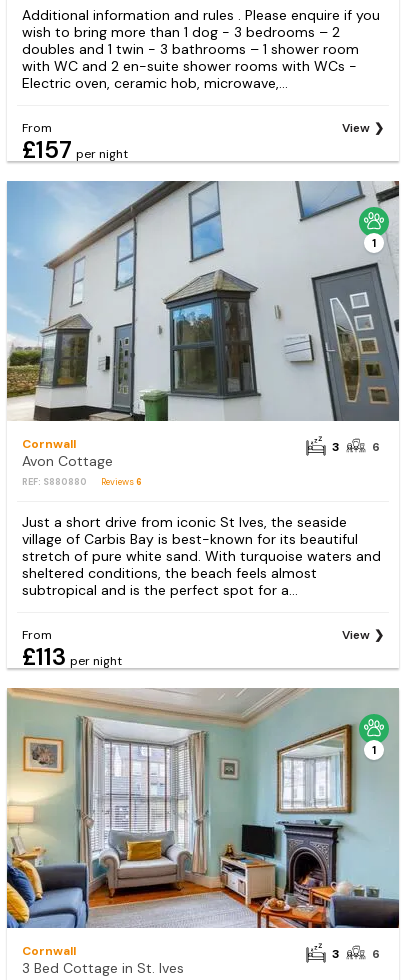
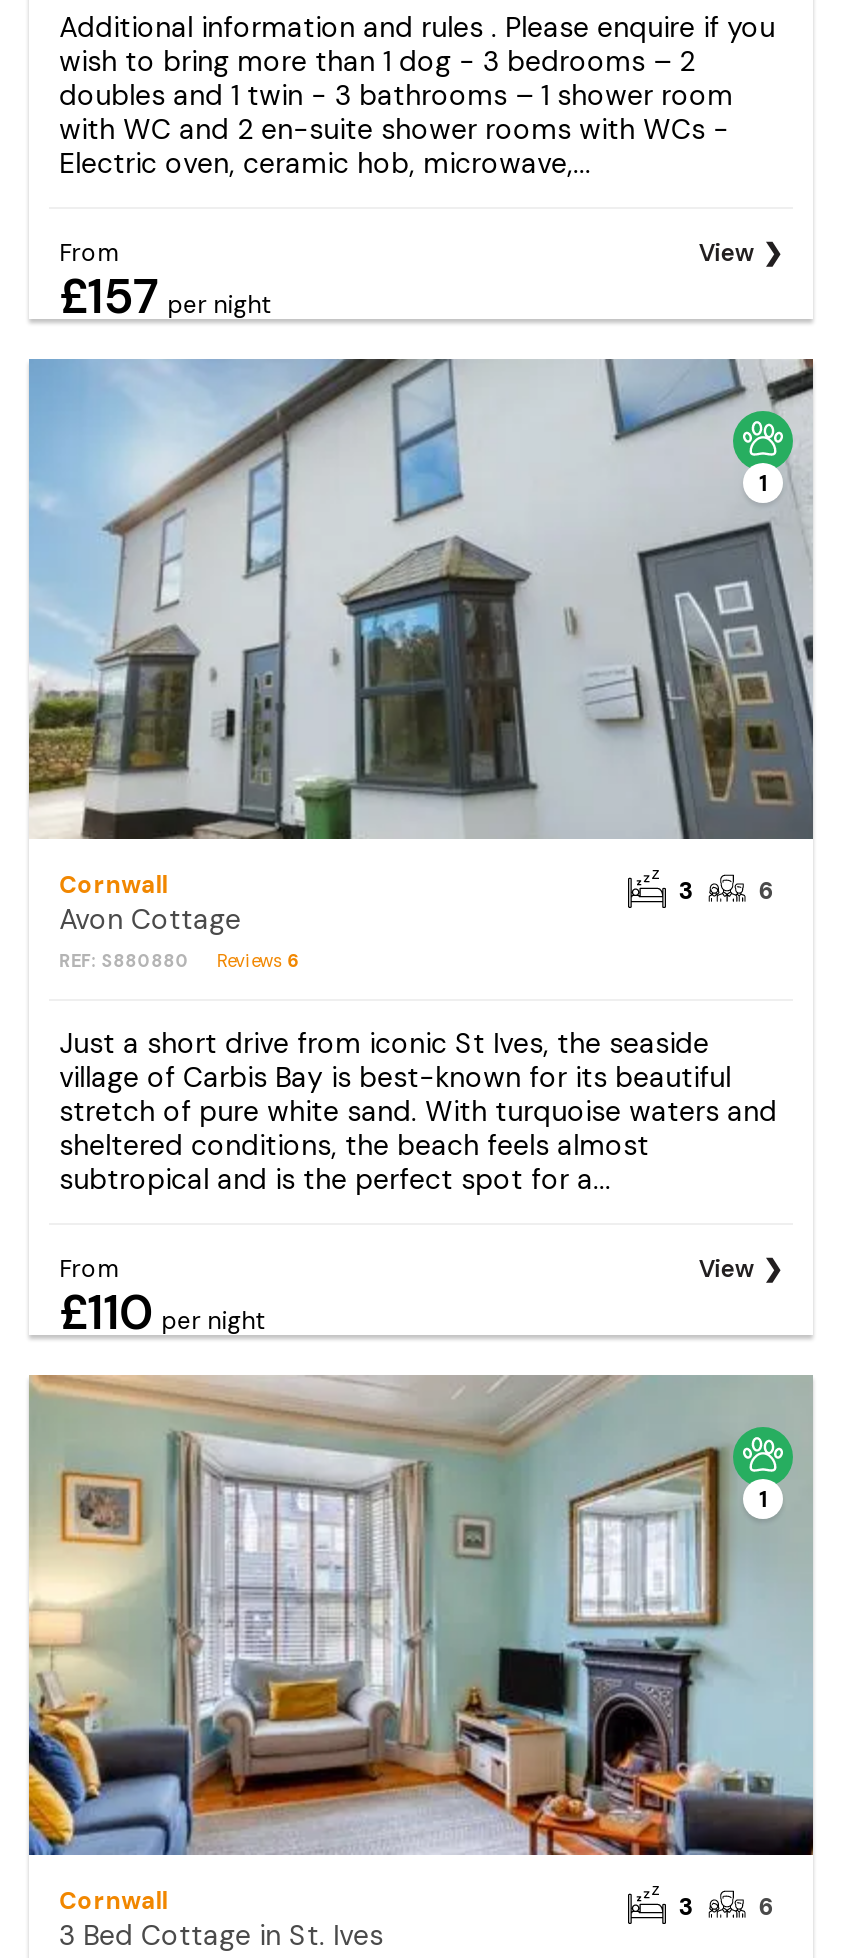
[22,641,122,672] £113 per night -> [59,1280,265,1342] £110 per night

